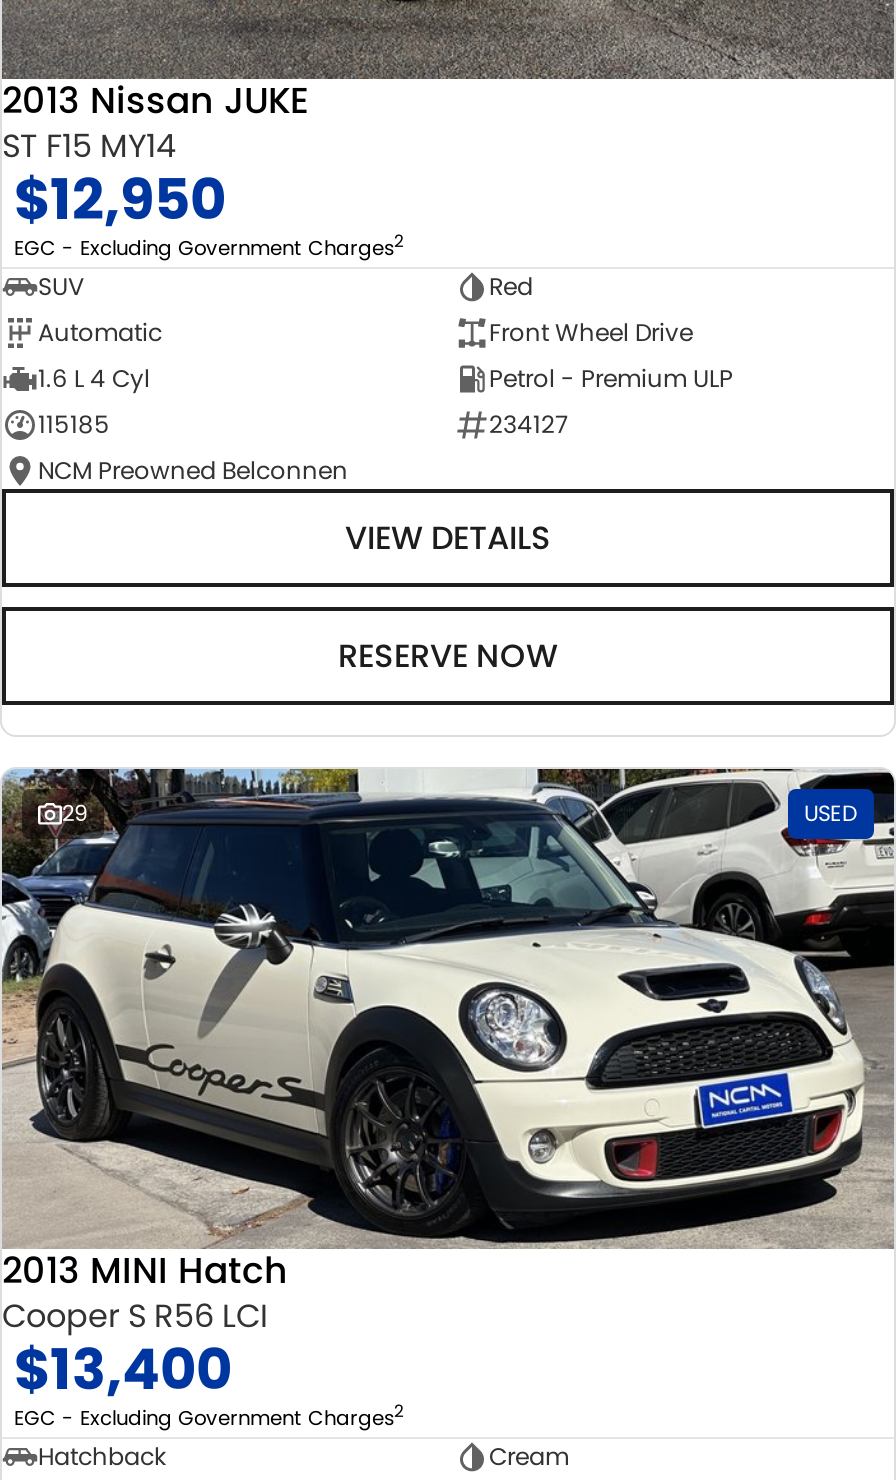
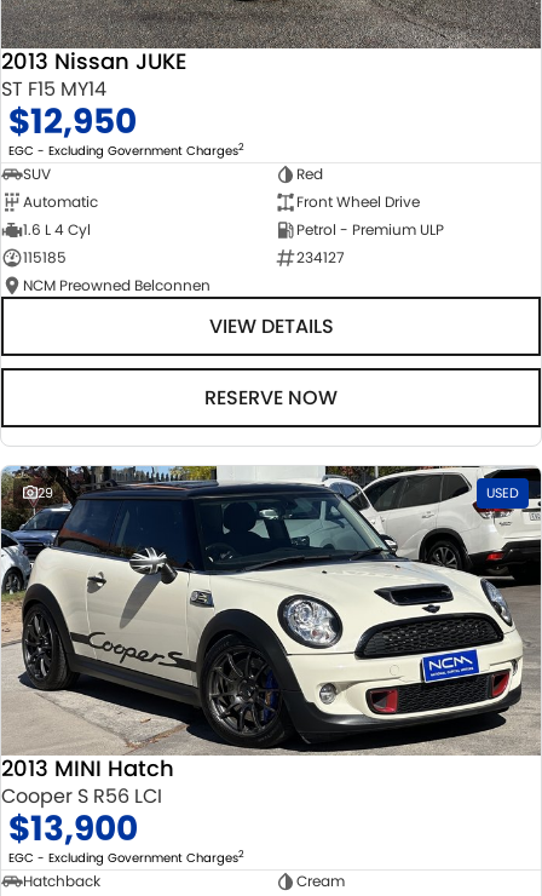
[14,1330,232,1408] $13,400 -> [8,805,138,853] $13,900

